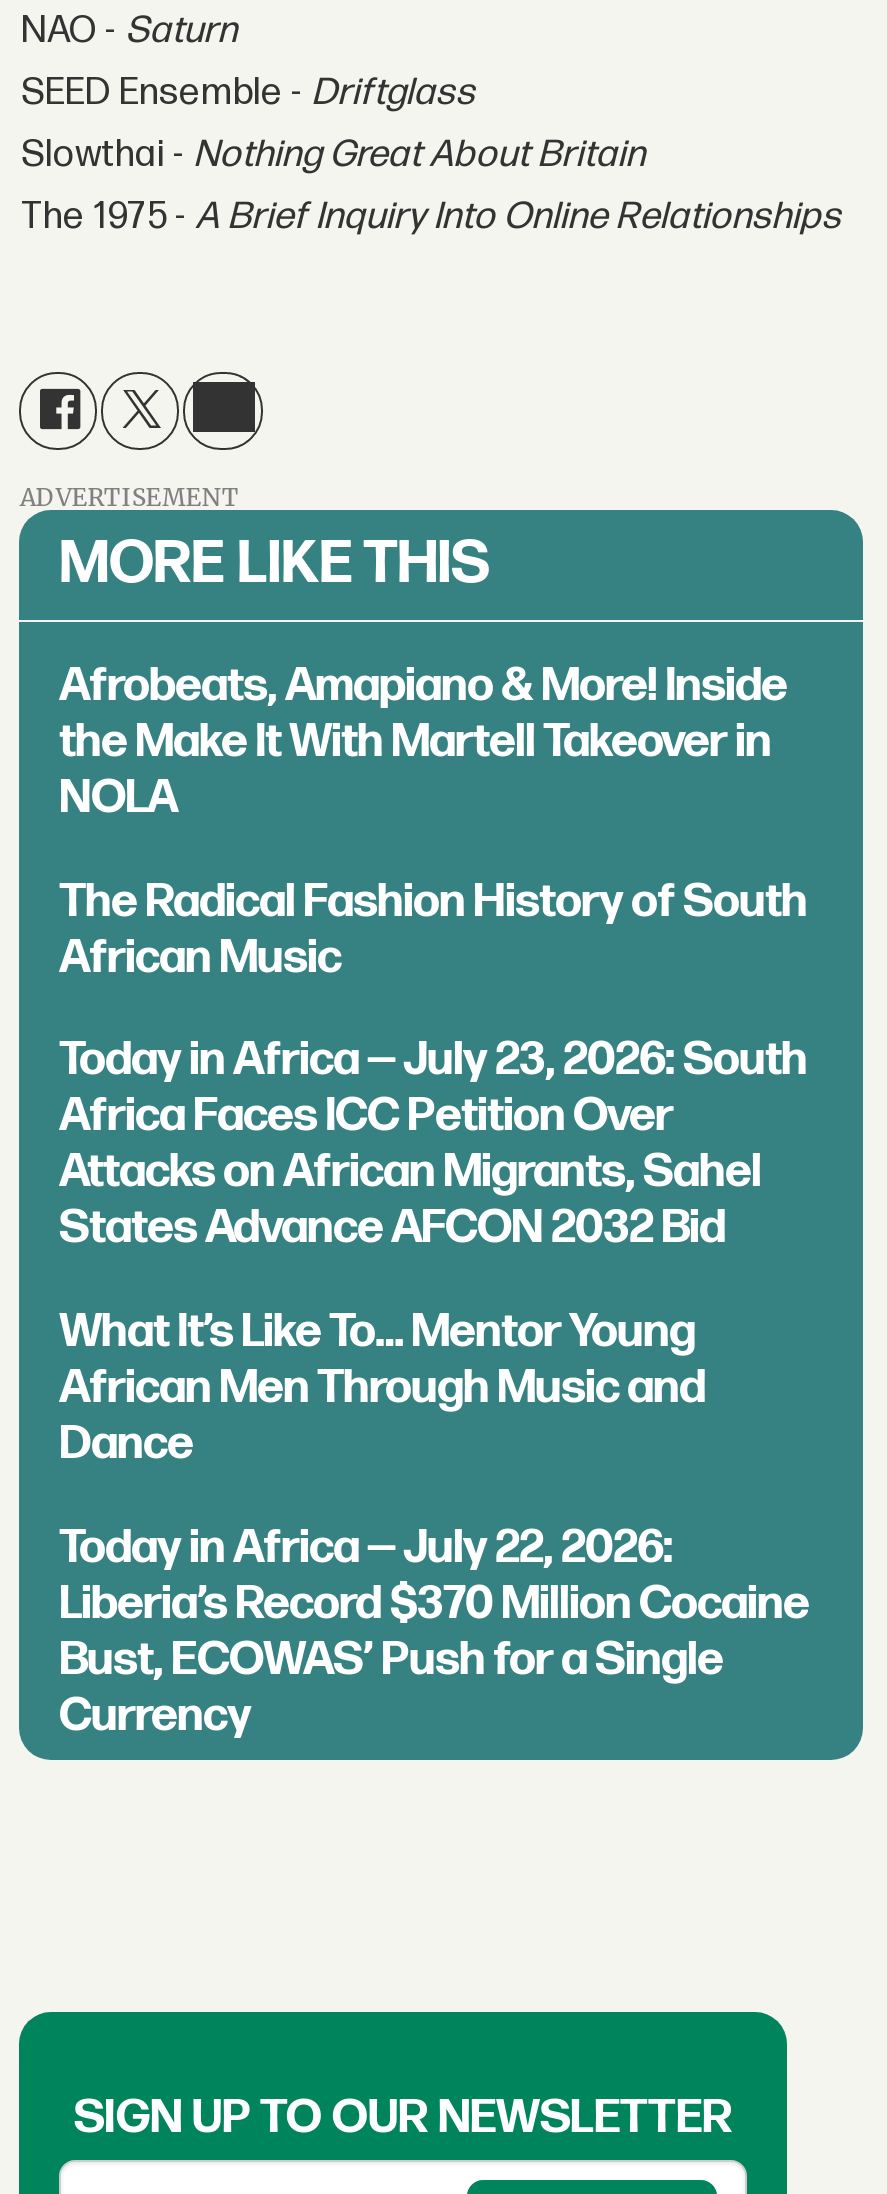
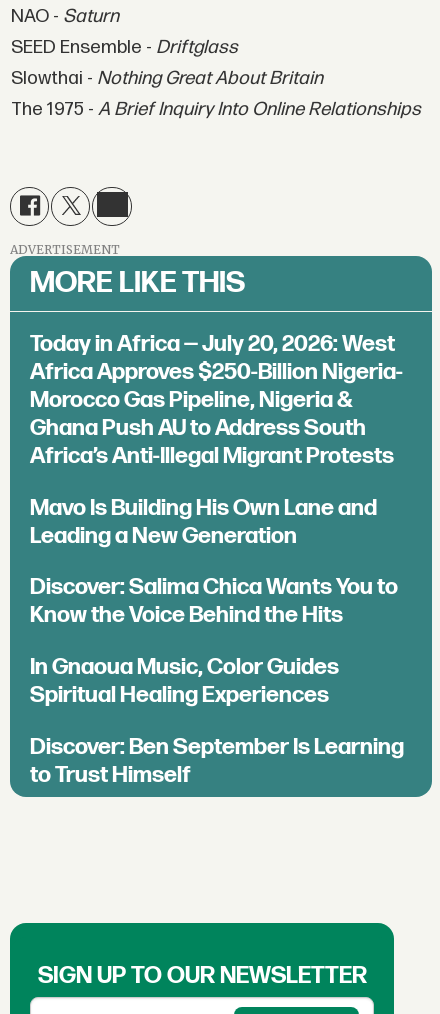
[59,657,787,825] Afrobeats, Amapiano & More! Inside | the Make It With Martell Takeover in | NOLA -> [30,330,403,470] Today in Africa — July 20, 2026: West | Africa Approves $250-Billion Nigeria- | Morocco Gas Pipeline, Nigeria & | Ghana Push AU to Address South | Africa’s Anti-Illegal Migrant Protests
[59,873,807,985] The Radical Fashion History of South | African Music -> [30,493,377,549] Mavo Is Building His Own Lane and | Leading a New Generation
[59,1033,807,1257] Today in Africa — July 23, 2026: South | Africa Faces ICC Petition Over | Attacks on African Migrants, Sahel | States Advance AFCON 2032 Bid -> [30,573,398,629] Discover: Salima Chica Wants You to | Know the Voice Behind the Hits
[59,1305,705,1473] What It’s Like To… Mentor Young | African Men Through Music and | Dance -> [30,653,339,709] In Gnaoua Music, Color Guides | Spiritual Healing Experiences
[59,1521,809,1745] Today in Africa — July 22, 2026: | Liberia’s Record $370 Million Cocaine | Bust, ECOWAS’ Push for a Single | Currency -> [30,733,404,789] Discover: Ben September Is Learning | to Trust Himself

